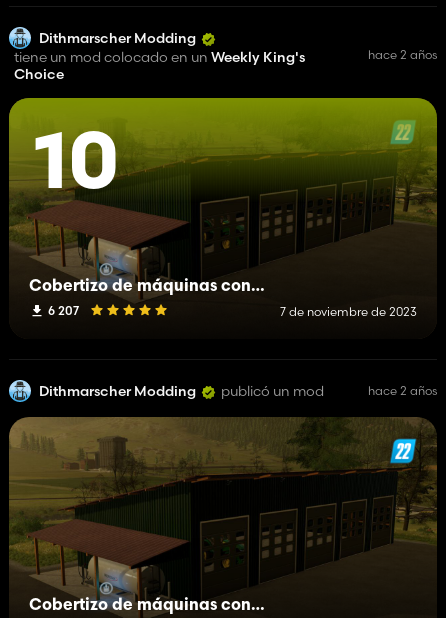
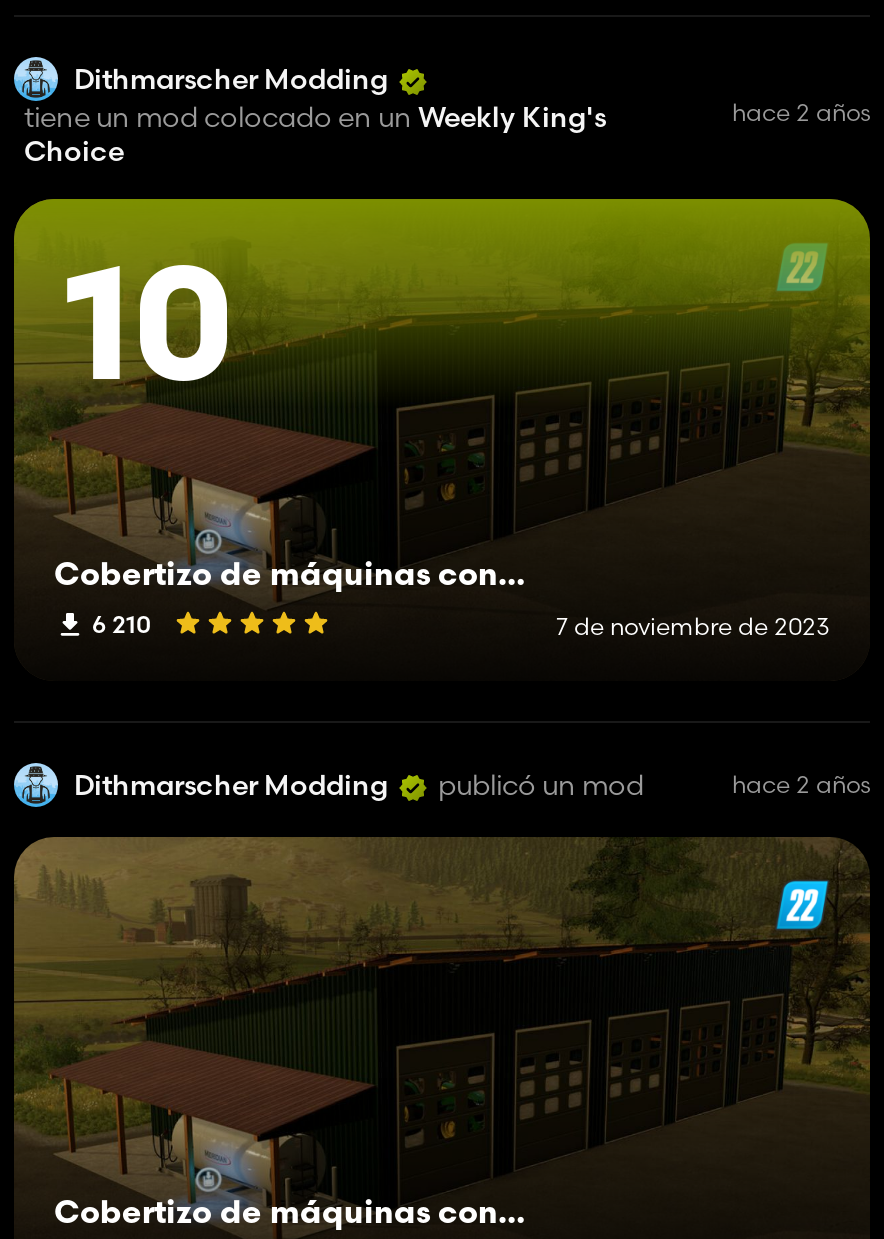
[48,302,79,317] 6 207 -> [92,608,152,638] 6 210

